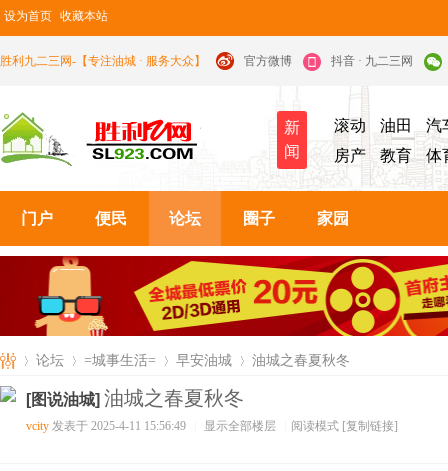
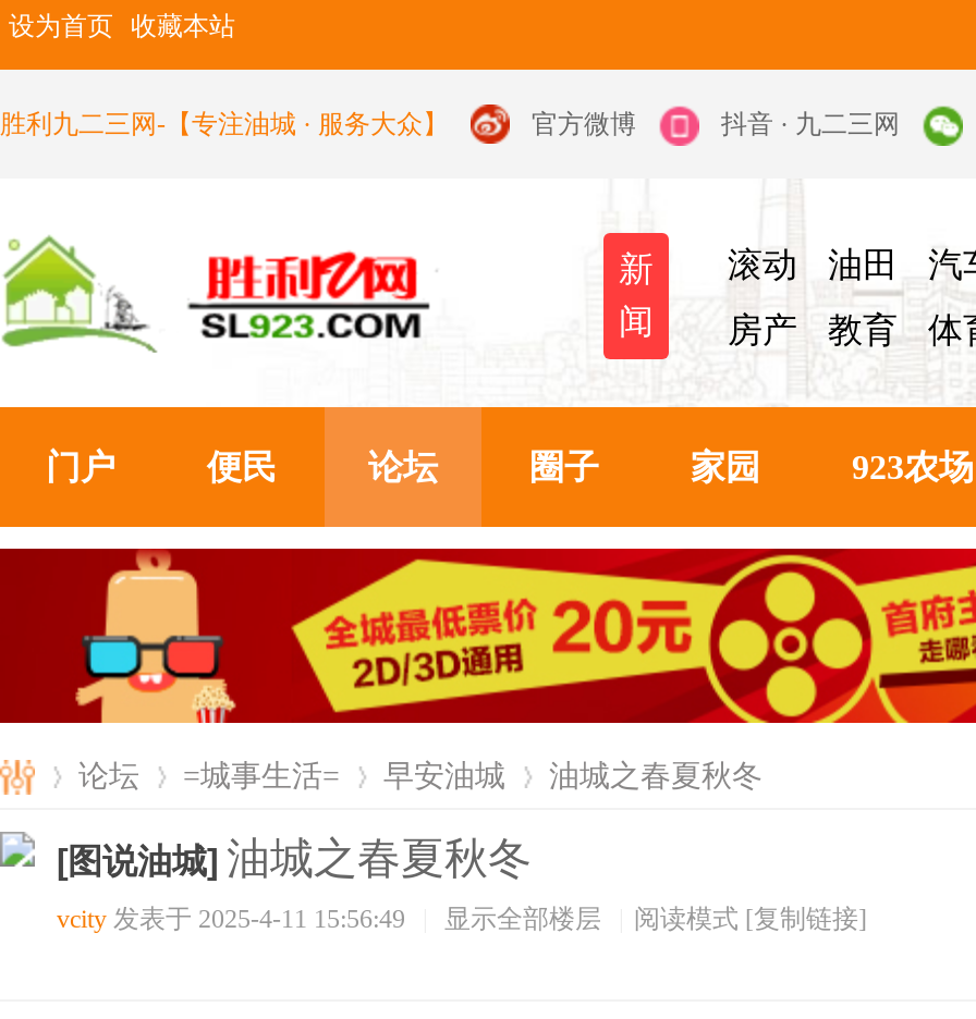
none -> [852,449,974,486] 923农场

